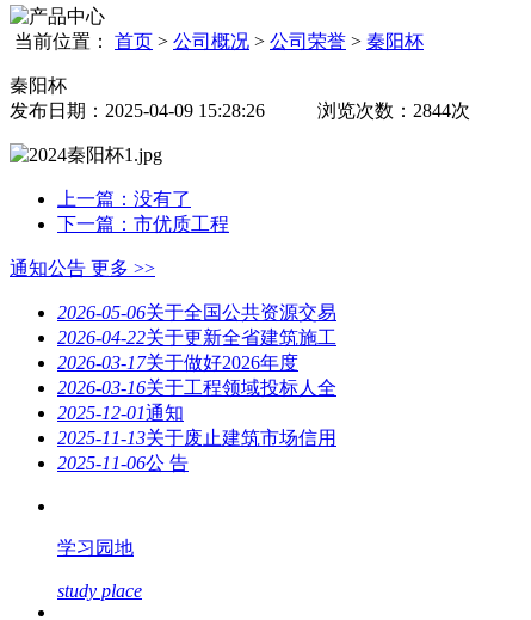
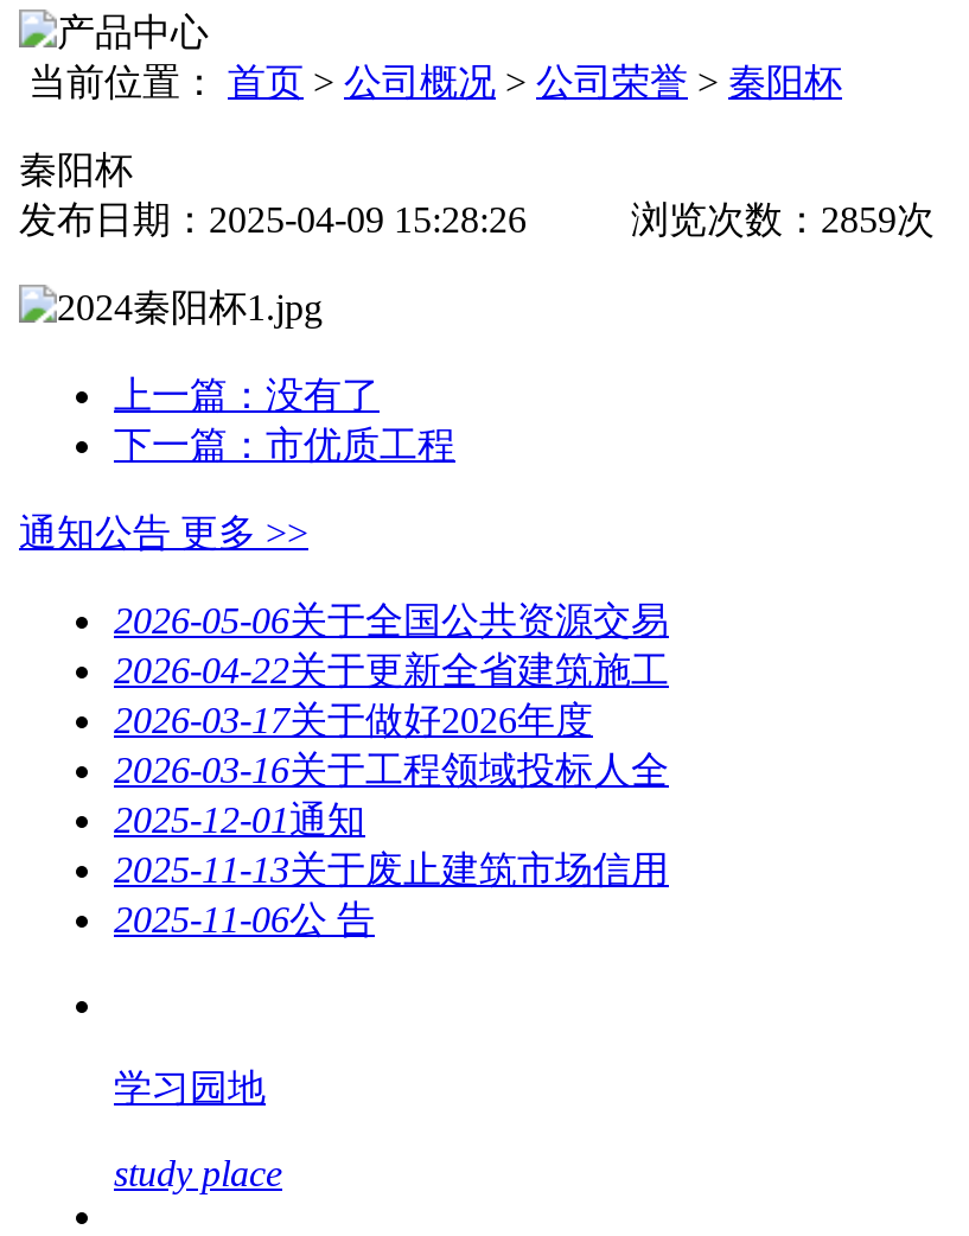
[10,100,470,121] 发布日期：2025-04-09 15:28:26 浏览次数：2844次 -> [19,199,935,239] 发布日期：2025-04-09 15:28:26 浏览次数：2859次

